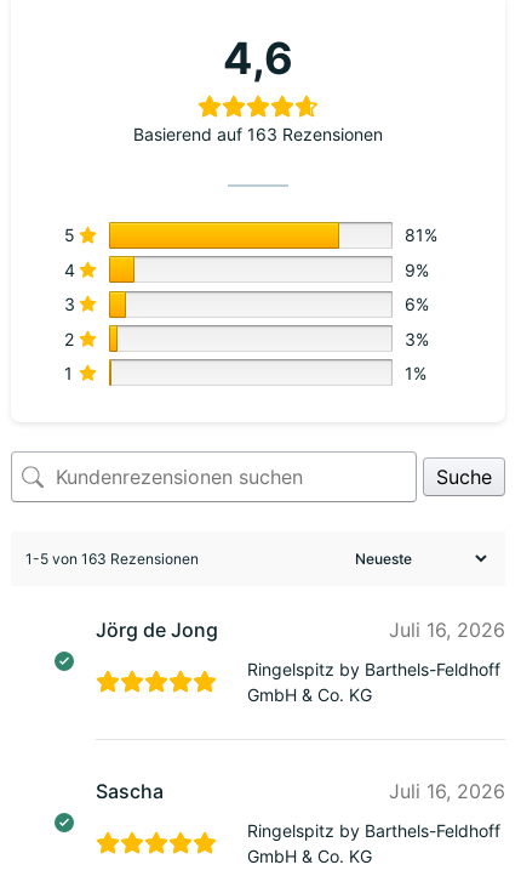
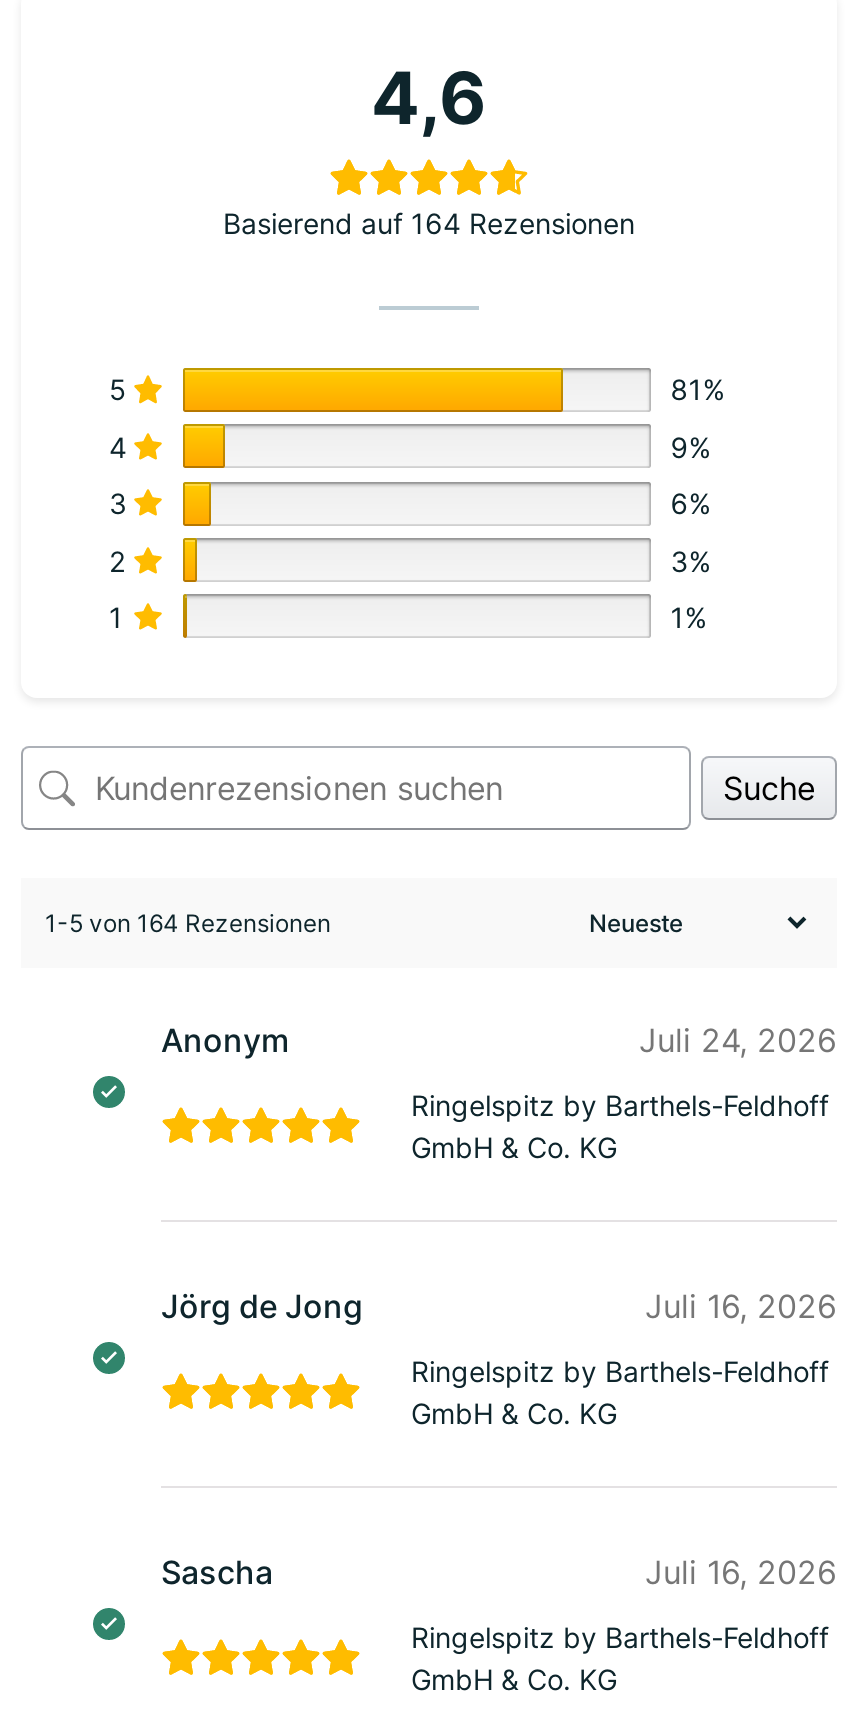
[133,124,383,144] Basierend auf 163 Rezensionen -> [223,206,635,240] Basierend auf 164 Rezensionen
[25,550,199,568] 1-5 von 163 Rezensionen -> [45,908,837,1165] 1-5 von 164 Rezensionen | Anonym | Juli 24, 2026 | Ringelspitz by Barthels-Feldhoff | GmbH & Co. KG

